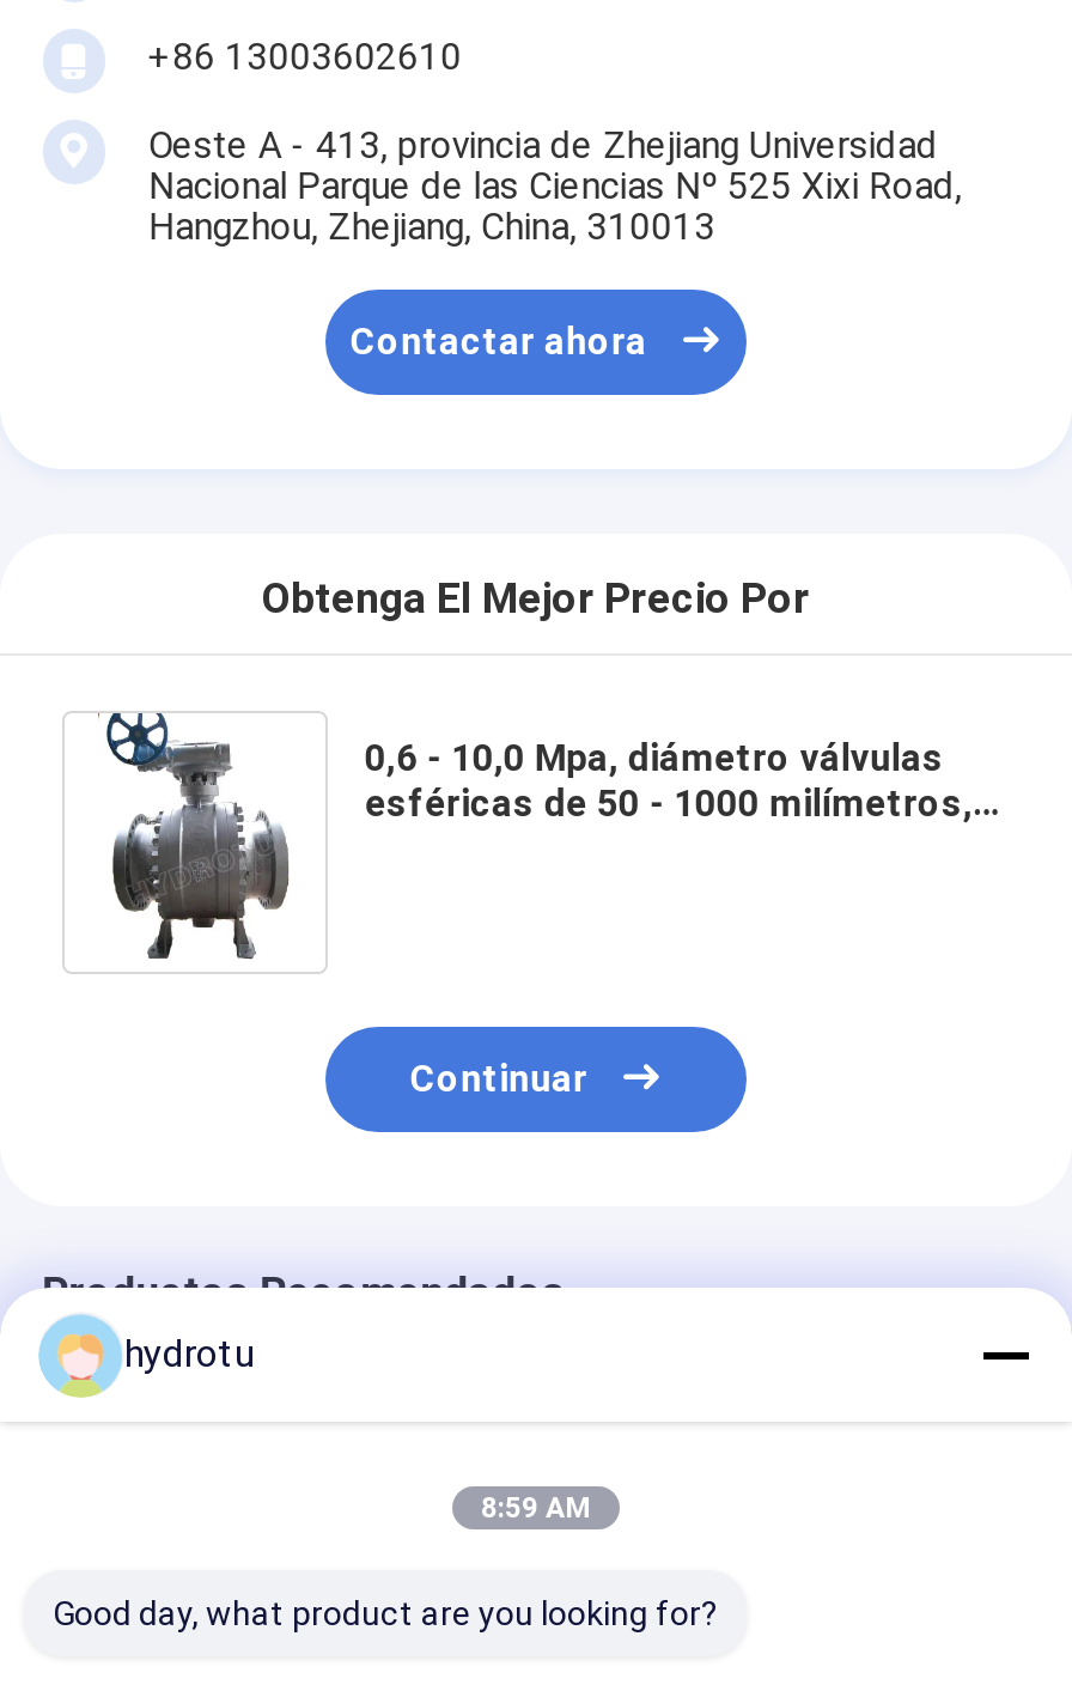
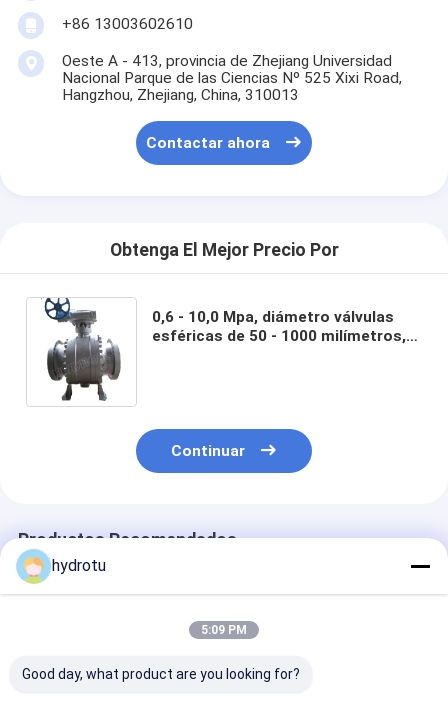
[481,1491,591,1525] 8:59 AM -> [201,623,247,637] 5:09 PM

